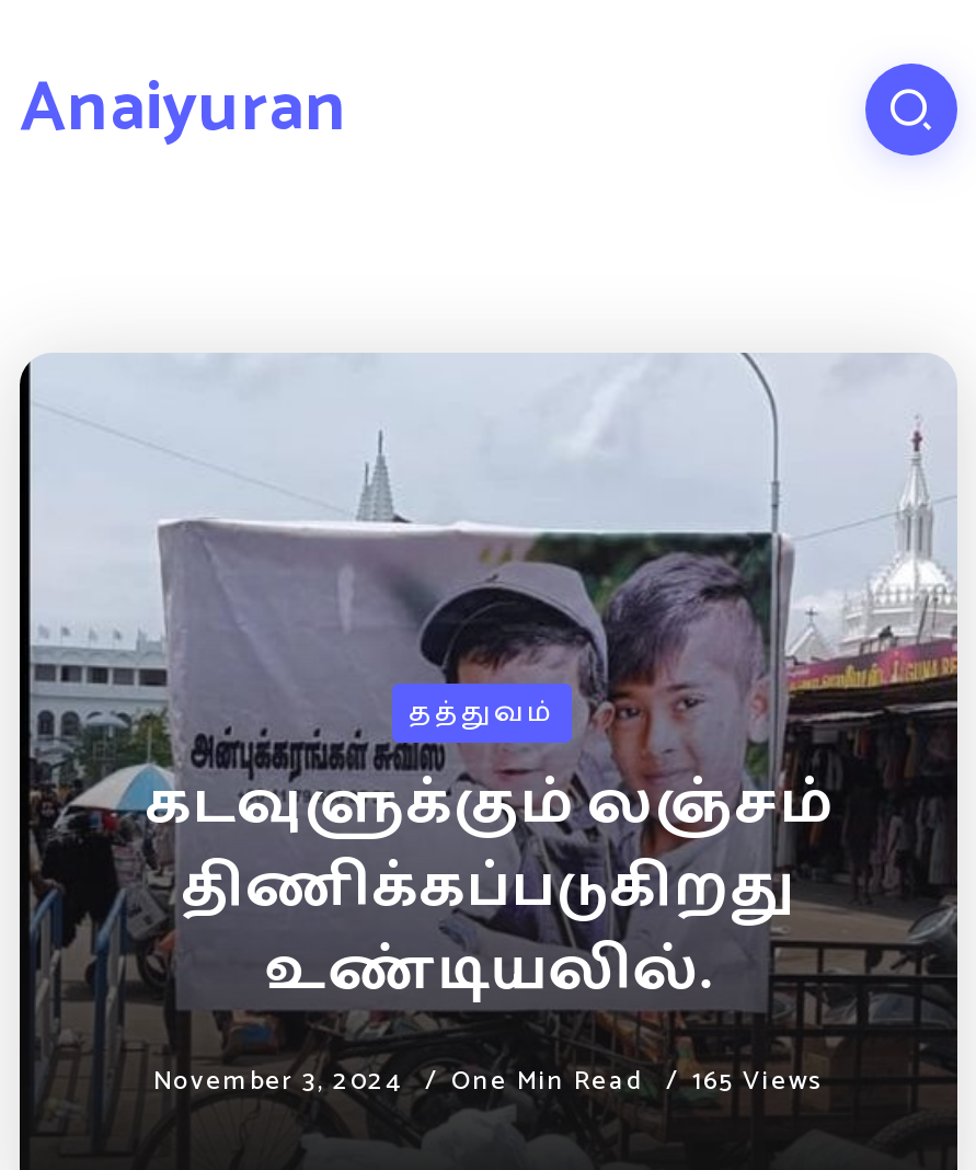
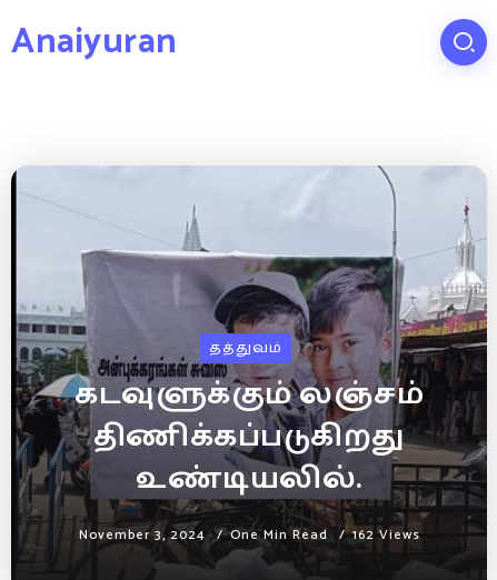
[153,1060,824,1102] November 3, 2024 One Min Read 165 Views -> [78,524,420,545] November 3, 2024 One Min Read 162 Views

